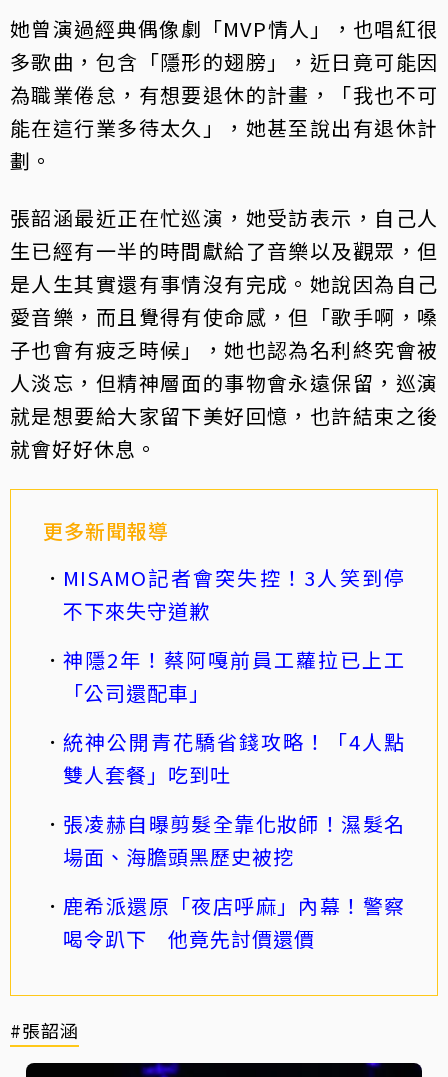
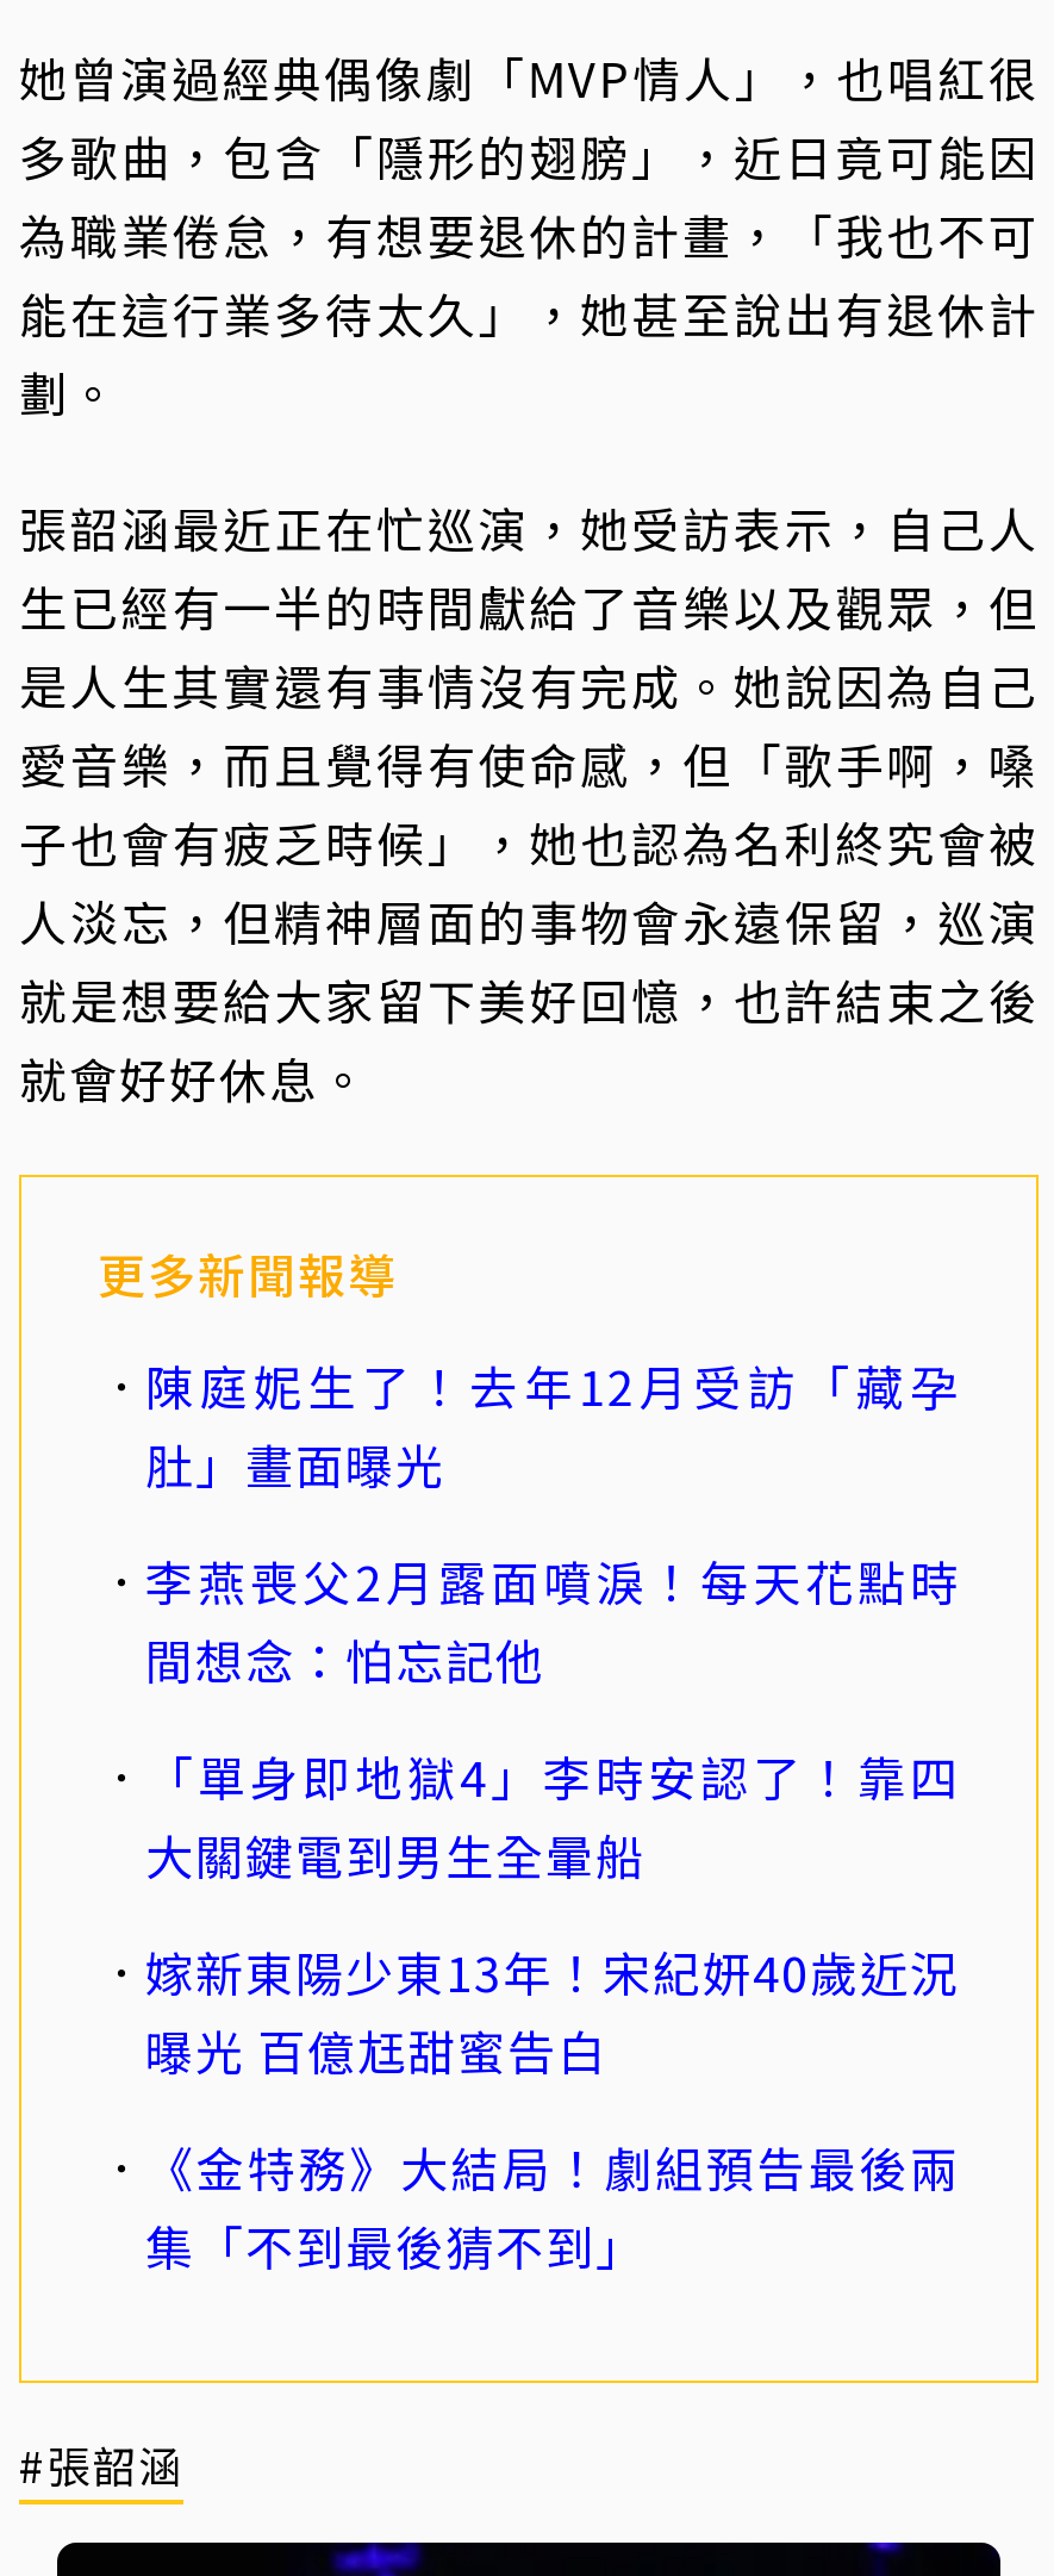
[63,562,405,624] MISAMO記者會突失控！3人笑到停 | 不下來失守道歉 -> [145,1350,960,1498] 陳庭妮生了！去年12月受訪「藏孕 | 肚」畫面曝光
[63,644,405,706] 神隱2年！蔡阿嘎前員工蘿拉已上工 | 「公司還配車」 -> [145,1545,960,1693] 李燕喪父2月露面噴淚！每天花點時 | 間想念：怕忘記他
[63,726,405,788] 統神公開青花驕省錢攻略！「4人點 | 雙人套餐」吃到吐 -> [145,1741,960,1889] 「單身即地獄4」李時安認了！靠四 | 大關鍵電到男生全暈船
[63,808,405,870] 張凌赫自曝剪髮全靠化妝師！濕髮名 | 場面、海膽頭黑歷史被挖 -> [145,1936,960,2084] 嫁新東陽少東13年！宋紀妍40歲近況 | 曝光 百億尪甜蜜告白
[63,890,405,952] 鹿希派還原「夜店呼麻」內幕！警察 | 喝令趴下 他竟先討價還價 -> [145,2132,960,2279] 《金特務》大結局！劇組預告最後兩 | 集「不到最後猜不到」

